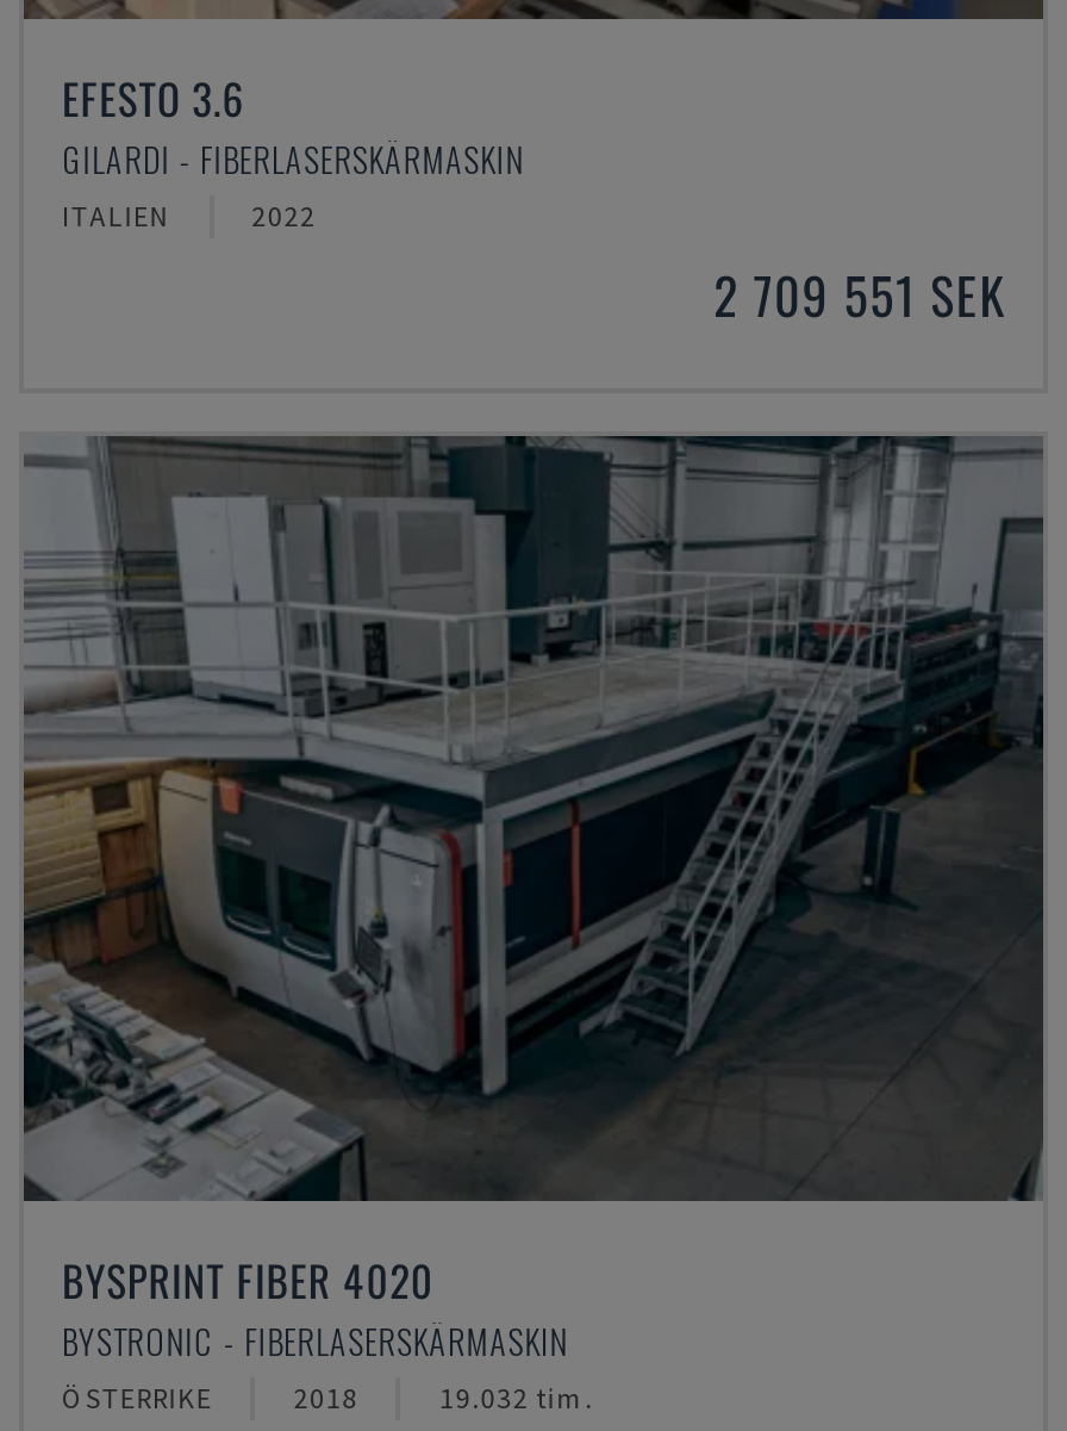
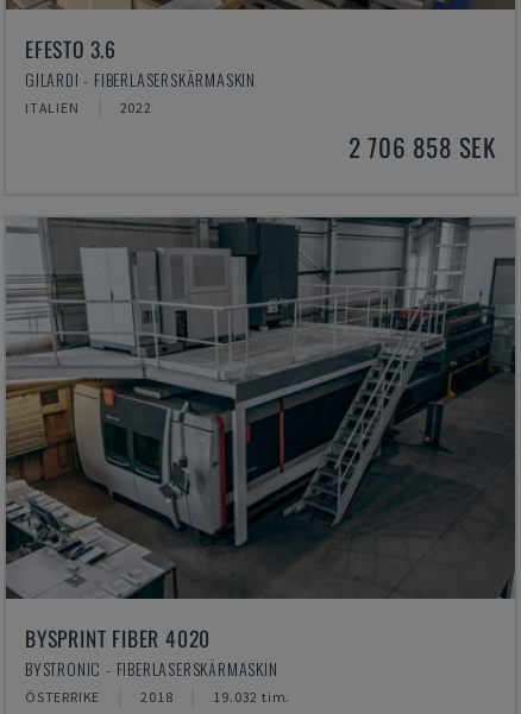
[714,257,1005,331] 2 709 551 SEK -> [348,128,496,165] 2 706 858 SEK

